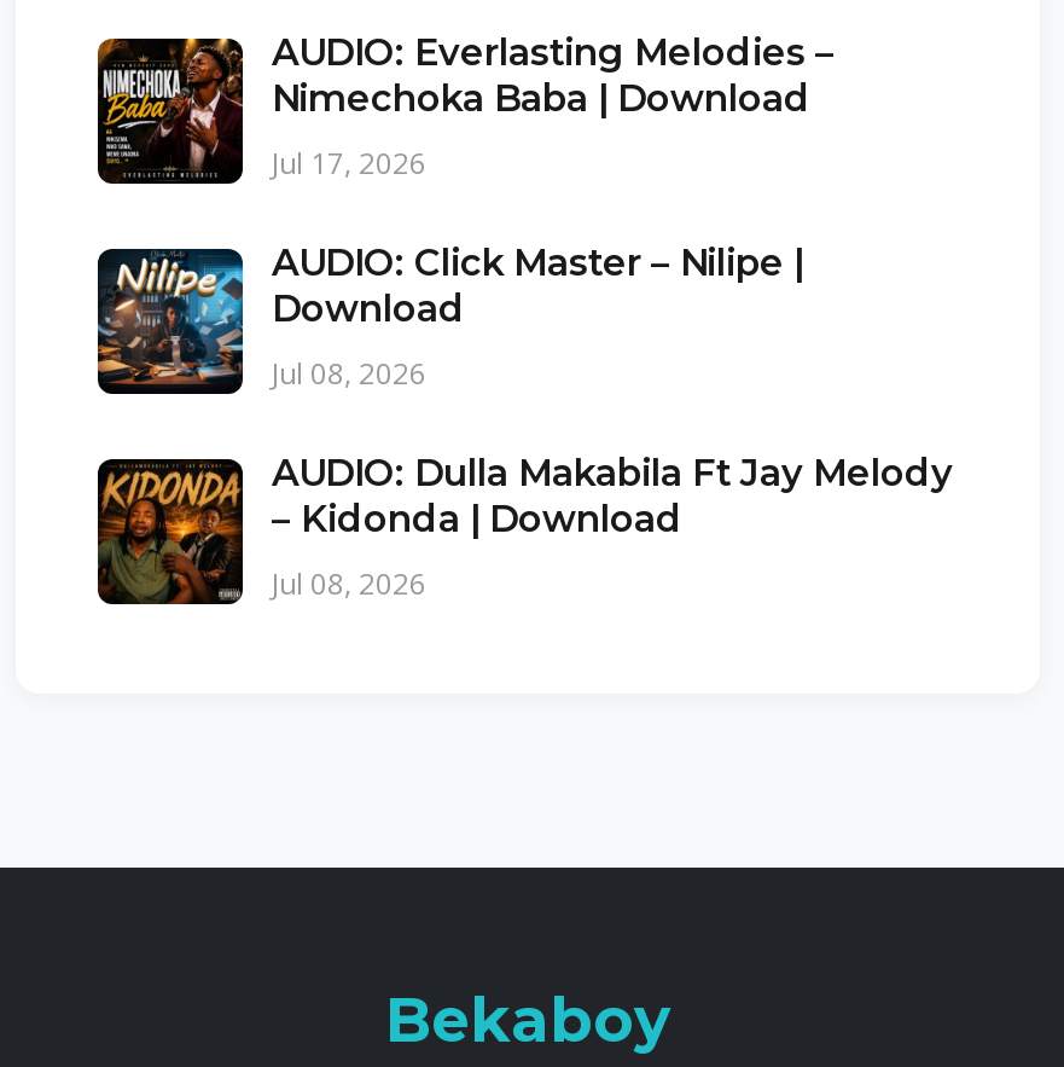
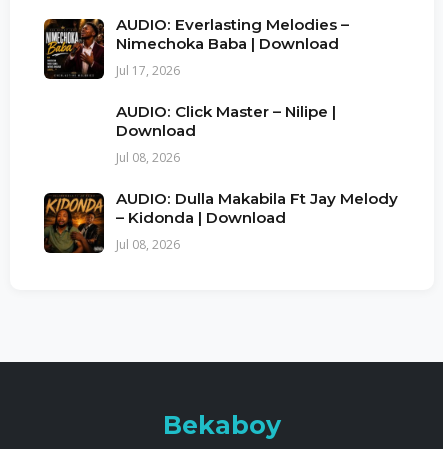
[95,247,245,396] [image] -> none

